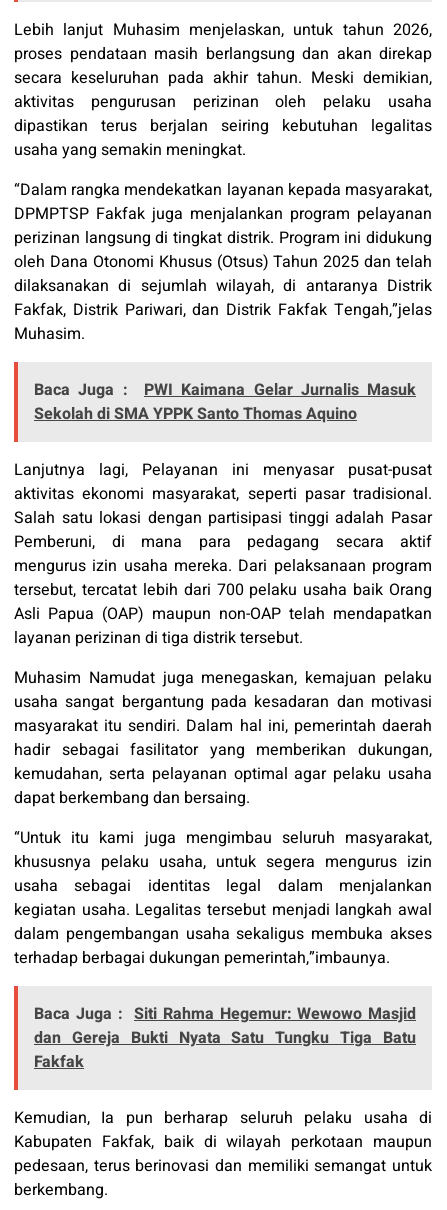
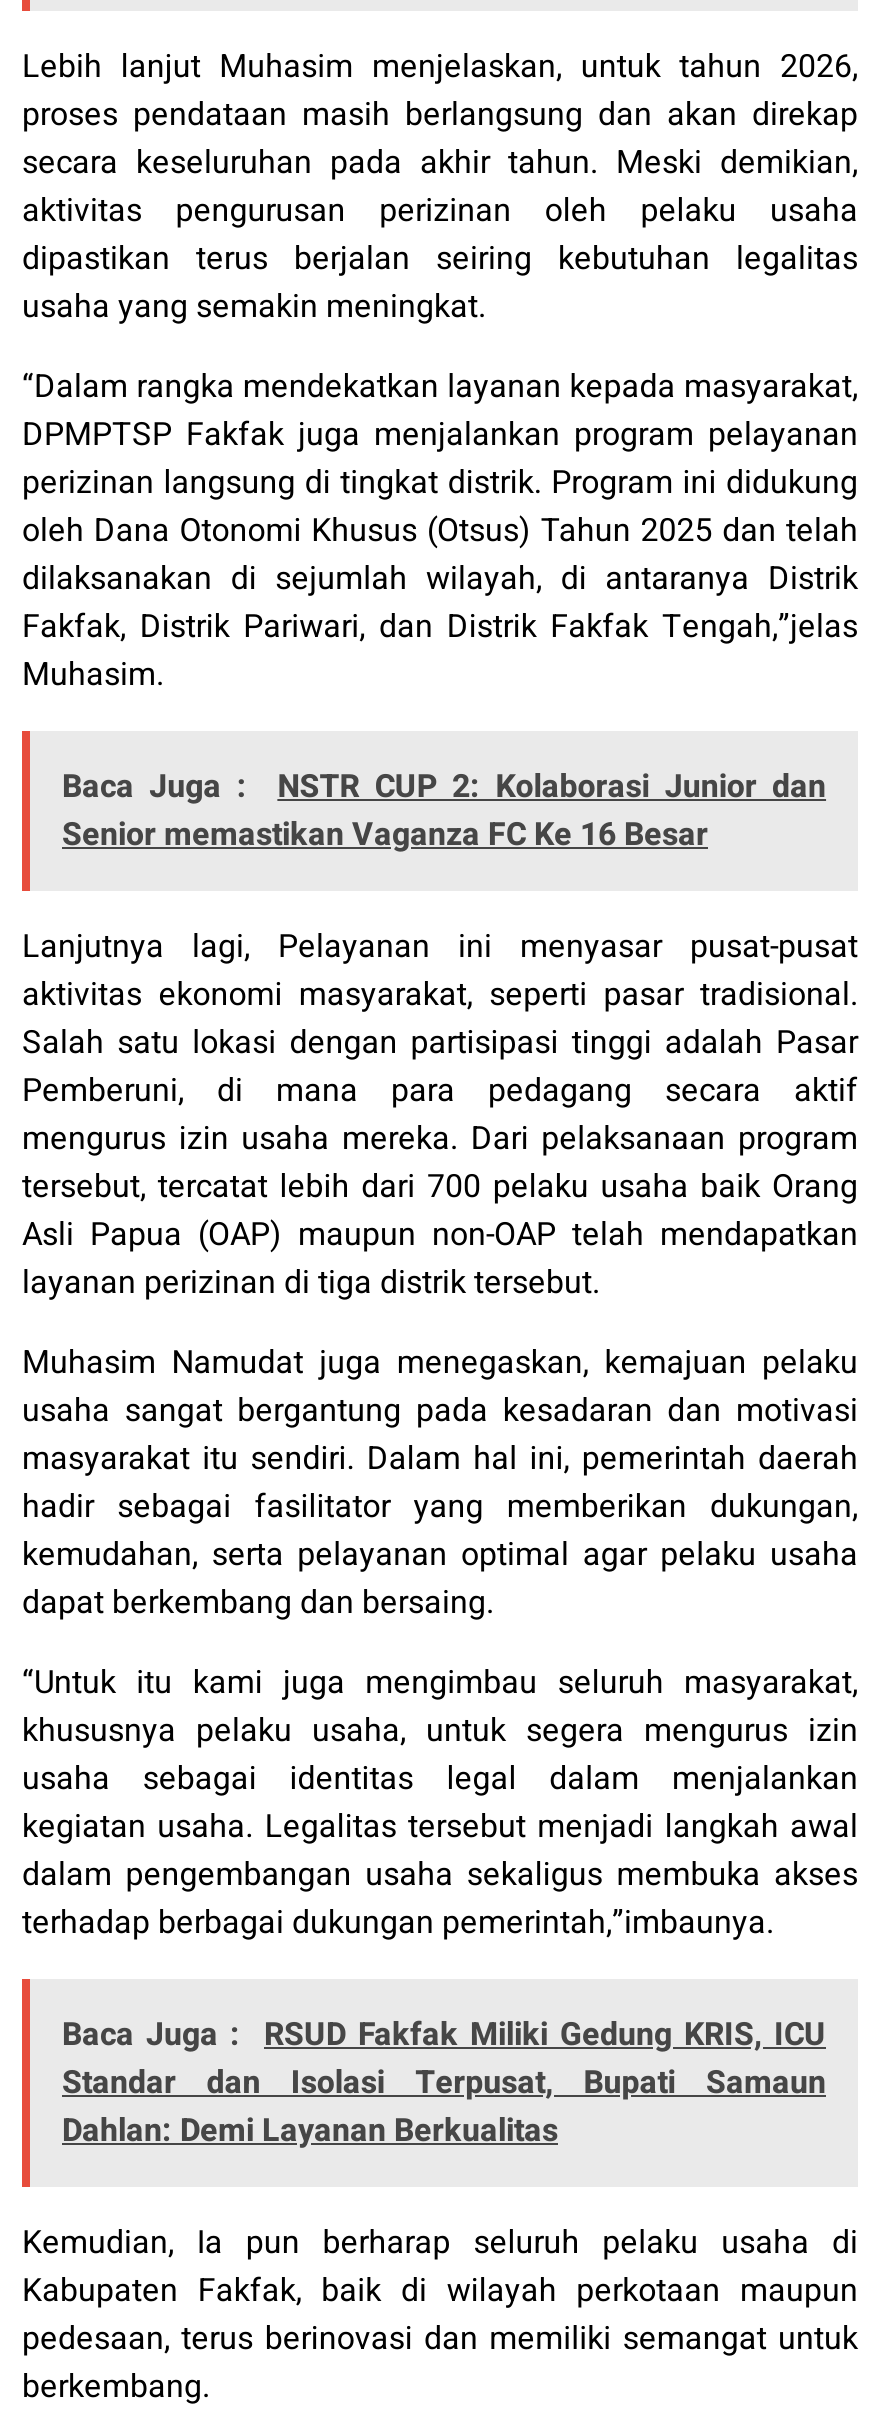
[34,378,416,426] PWI Kaimana Gelar Jurnalis Masuk | Sekolah di SMA YPPK Santo Thomas Aquino -> [62,763,826,859] NSTR CUP 2: Kolaborasi Junior dan | Senior memastikan Vaganza FC Ke 16 Besar
[34,1002,416,1074] Baca Juga : Siti Rahma Hegemur: Wewowo Masjid | dan Gereja Bukti Nyata Satu Tungku Tiga Batu | Fakfak -> [62,2011,826,2155] Baca Juga : RSUD Fakfak Miliki Gedung KRIS, ICU | Standar dan Isolasi Terpusat, Bupati Samaun | Dahlan: Demi Layanan Berkualitas

